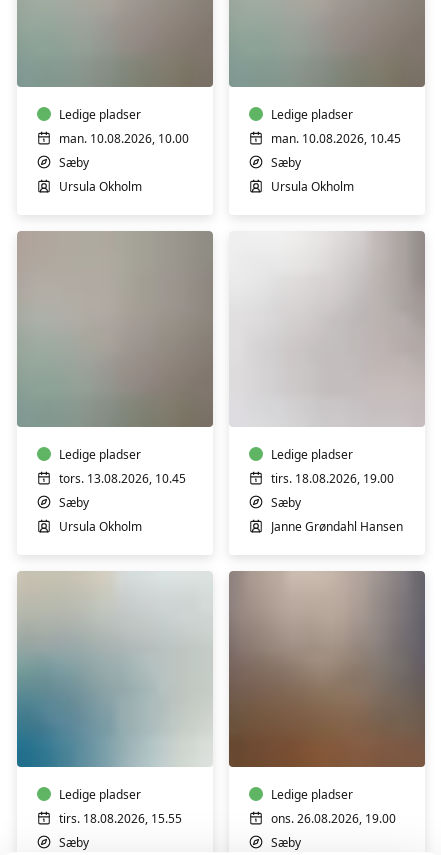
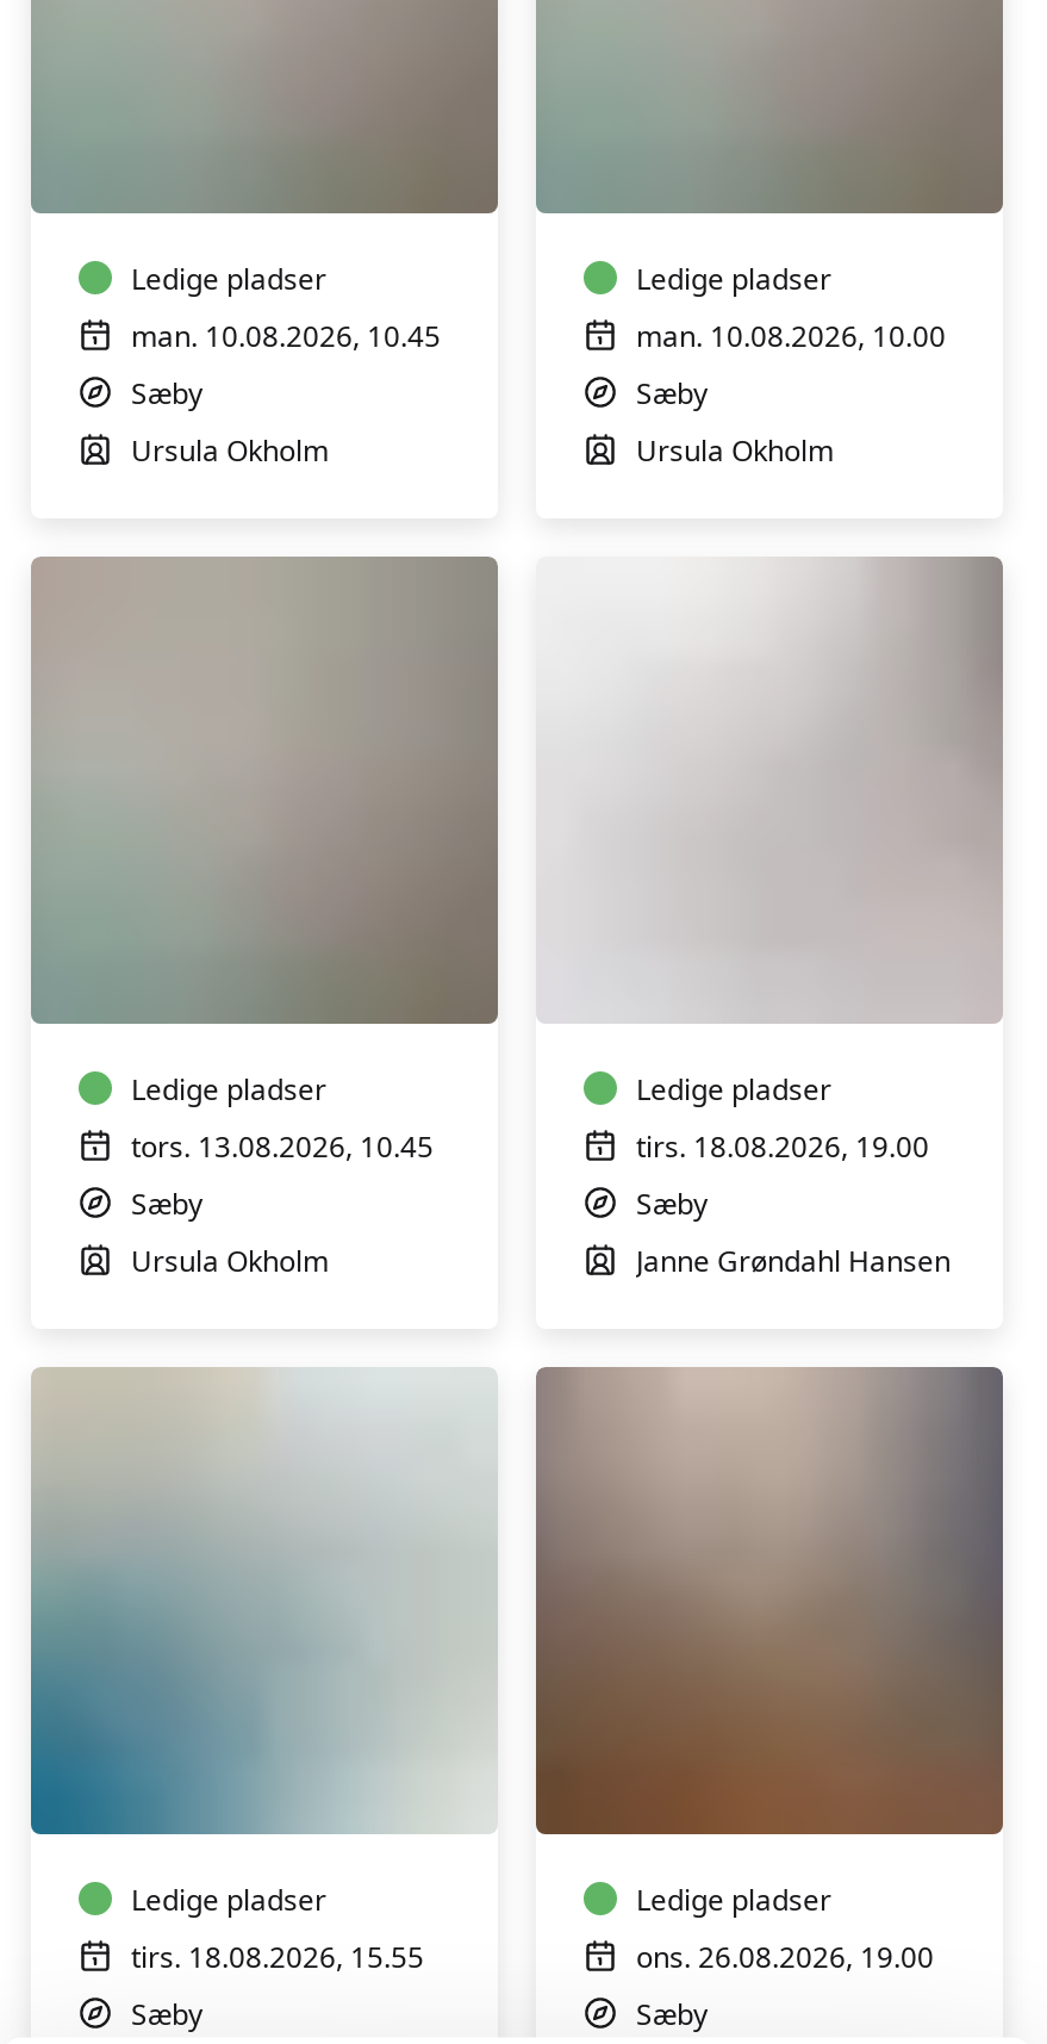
[59,130,189,147] man. 10.08.2026, 10.00 -> [131,316,441,356] man. 10.08.2026, 10.45
[271,130,401,147] man. 10.08.2026, 10.45 -> [636,316,946,356] man. 10.08.2026, 10.00

